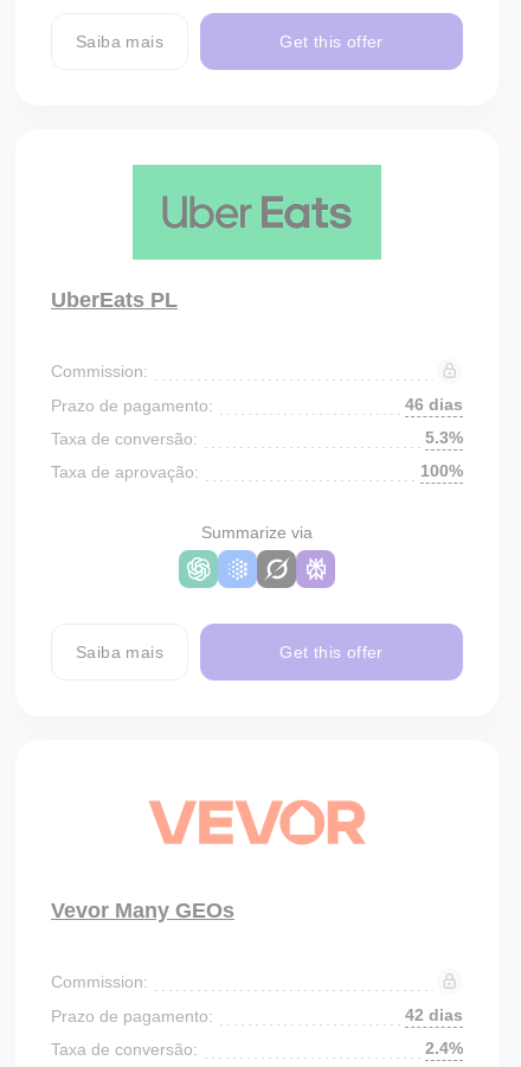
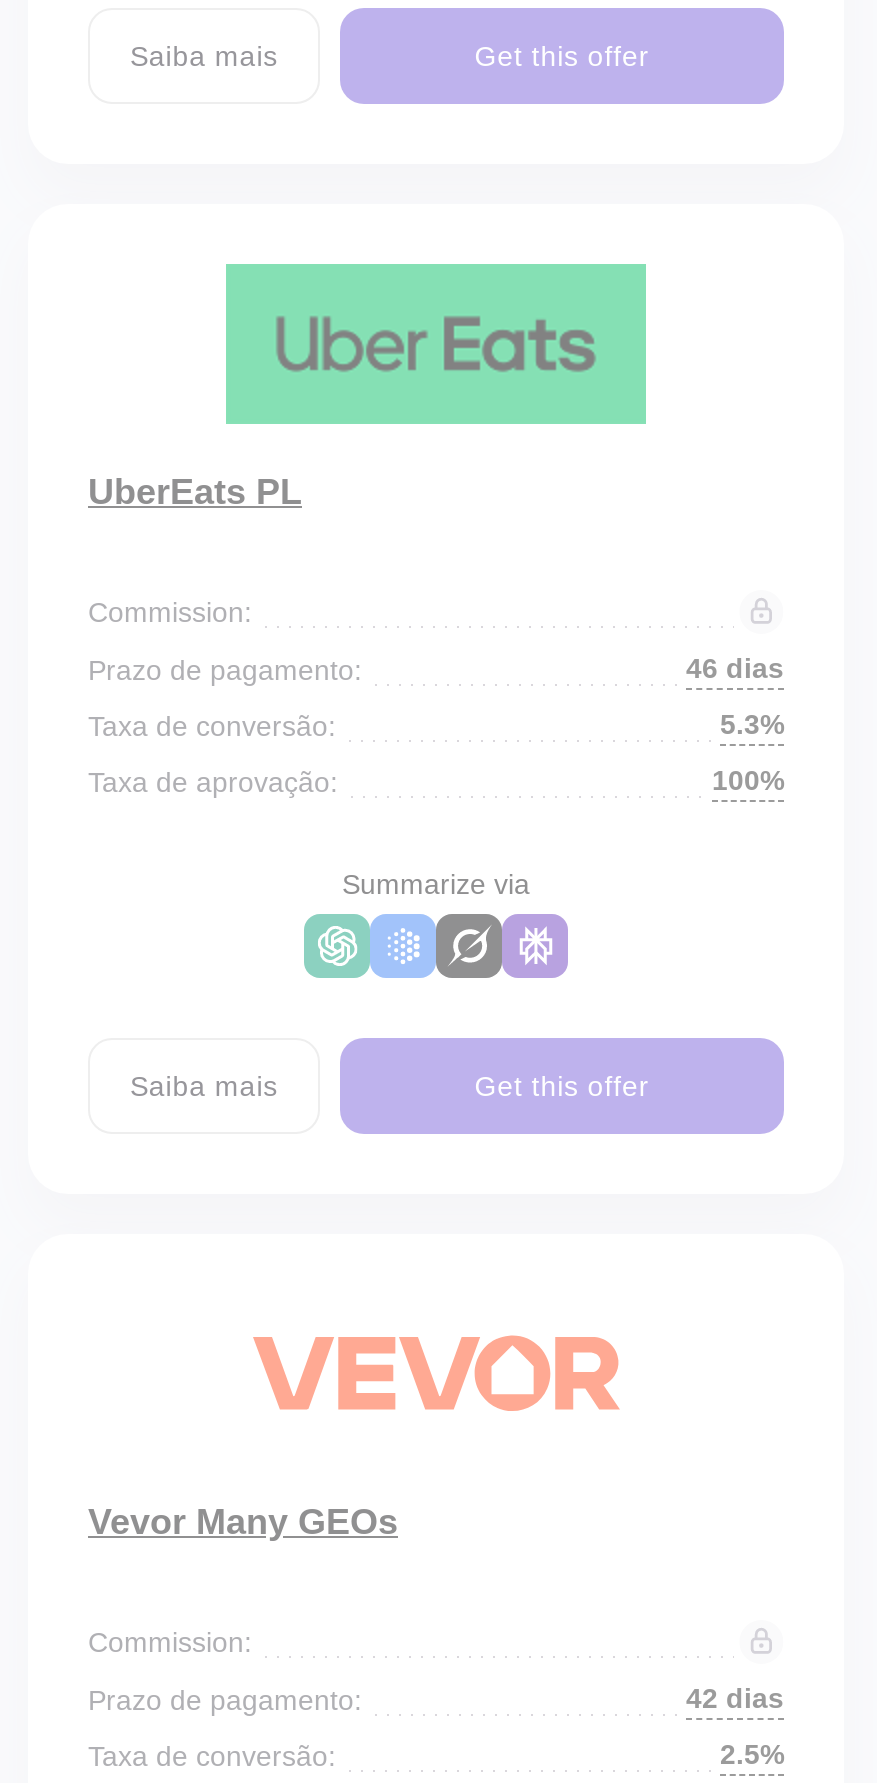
[425,1039,463,1058] 2.4% -> [720,1738,784,1770] 2.5%

